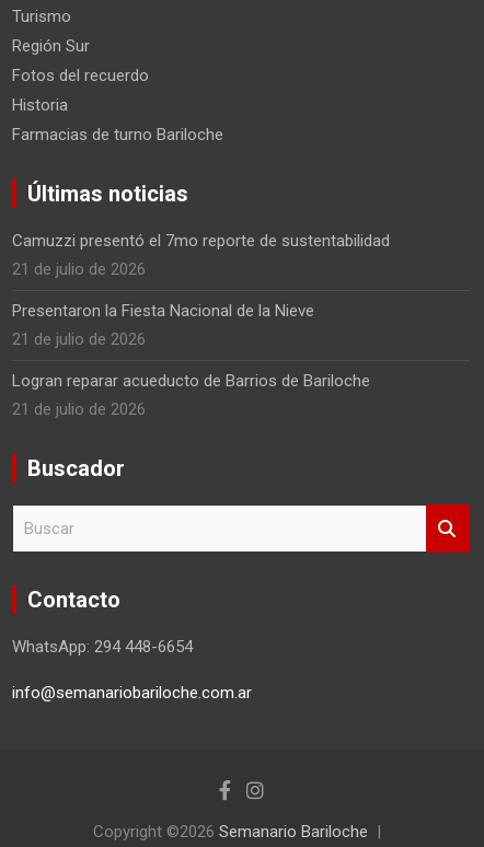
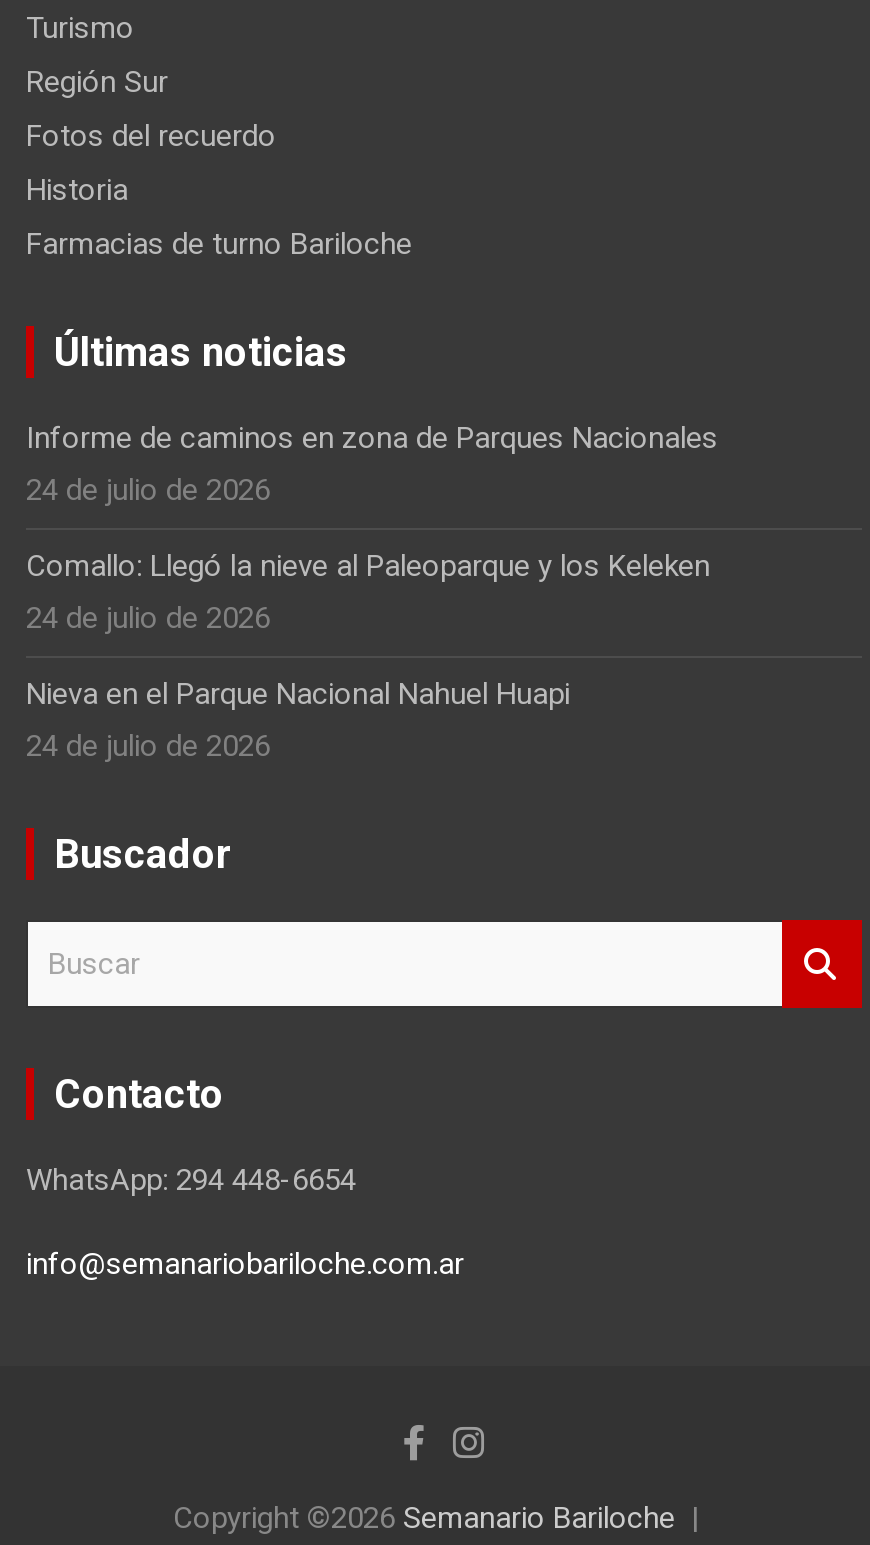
[12,231,390,279] Camuzzi presentó el 7mo reporte de sustentabilidad | 21 de julio de 2026 -> [26,420,718,508] Informe de caminos en zona de Parques Nacionales | 24 de julio de 2026
[12,301,314,349] Presentaron la Fiesta Nacional de la Nieve | 21 de julio de 2026 -> [26,548,710,636] Comallo: Llegó la nieve al Paleoparque y los Keleken | 24 de julio de 2026
[12,371,370,419] Logran reparar acueducto de Barrios de Bariloche | 21 de julio de 2026 -> [26,676,570,764] Nieva en el Parque Nacional Nahuel Huapi | 24 de julio de 2026

